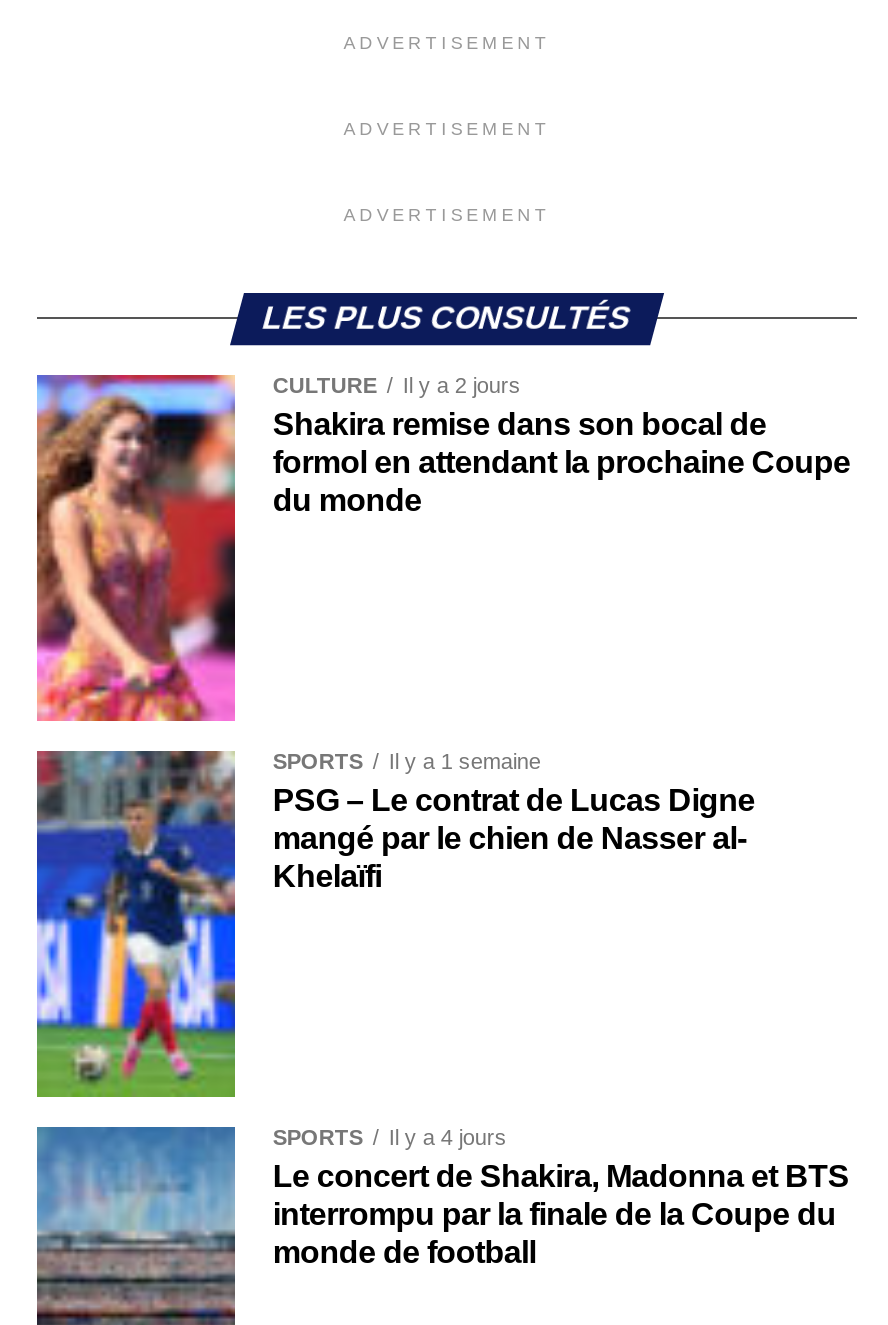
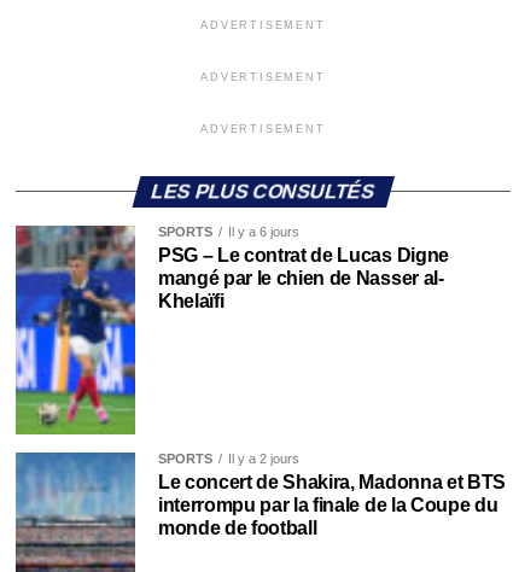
[35,372,850,723] [image] | CULTURE | Il y a 2 jours | Shakira remise dans son bocal de | formol en attendant la prochaine Coupe | du monde -> none
[273,748,541,772] SPORTS Il y a 1 semaine -> [158,224,299,238] SPORTS Il y a 6 jours
[273,1124,507,1148] SPORTS Il y a 4 jours -> [158,451,299,465] SPORTS Il y a 2 jours

